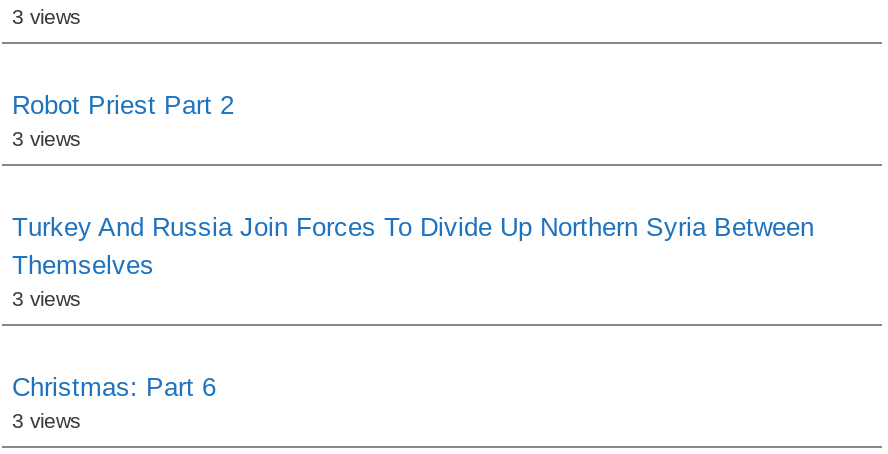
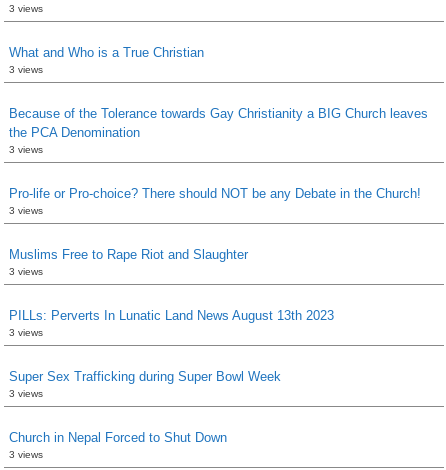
[12,89,234,119] Robot Priest Part 2 -> [9,44,204,59] What and Who is a True Christian
[12,211,814,279] Turkey And Russia Join Forces To Divide Up Northern Syria Between | Themselves -> [9,105,428,139] Because of the Tolerance towards Gay Christianity a BIG Church leaves | the PCA Denomination
[12,371,216,401] Christmas: Part 6 -> [9,185,421,444] Pro-life or Pro-choice? There should NOT be any Debate in the Church! | 3 views | Muslims Free to Rape Riot and Slaughter | 3 views | PILLs: Perverts In Lunatic Land News August 13th 2023 | 3 views | Super Sex Trafficking during Super Bowl Week | 3 views | Church in Nepal Forced to Shut Down

